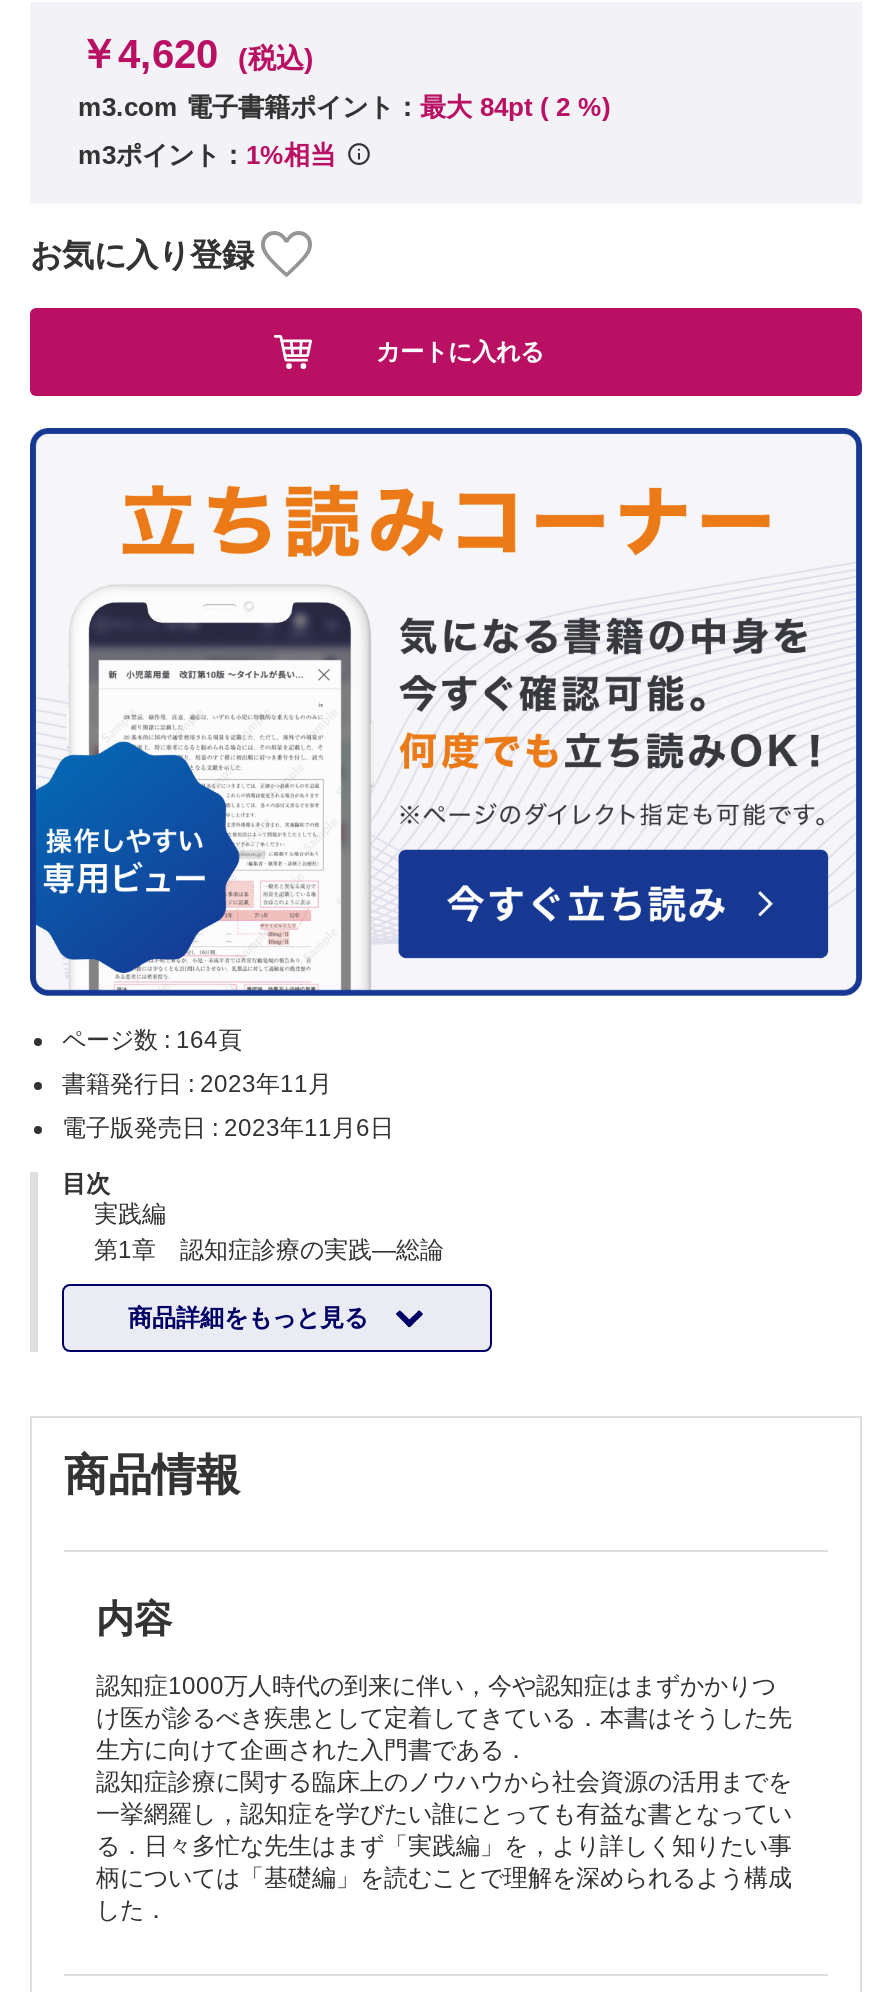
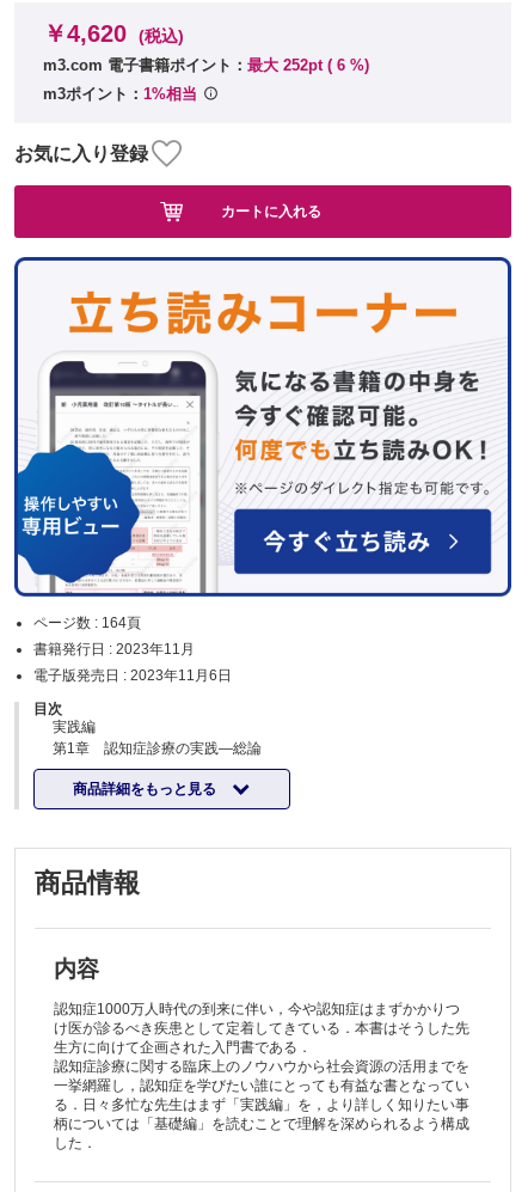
[78,92,610,122] m3.com 電子書籍ポイント：最大 84pt (2%) -> [43,56,369,74] m3.com 電子書籍ポイント：最大 252pt (6%)

